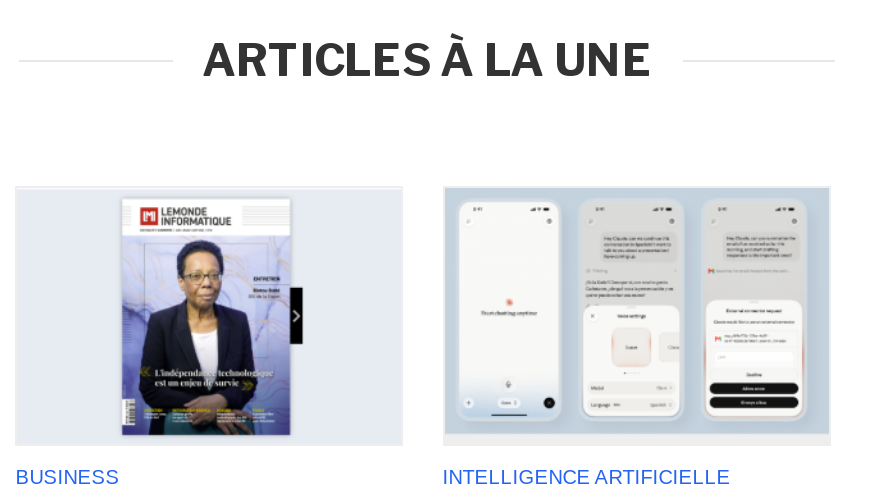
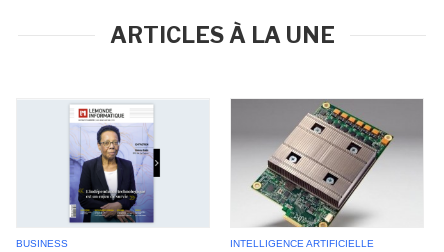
[447,190,827,444] [image] -> [231,99,423,228] [image]

